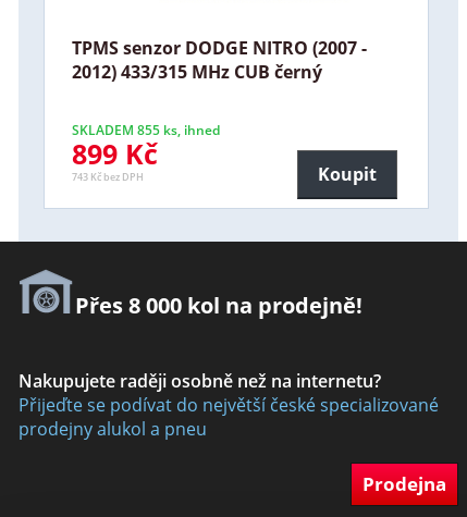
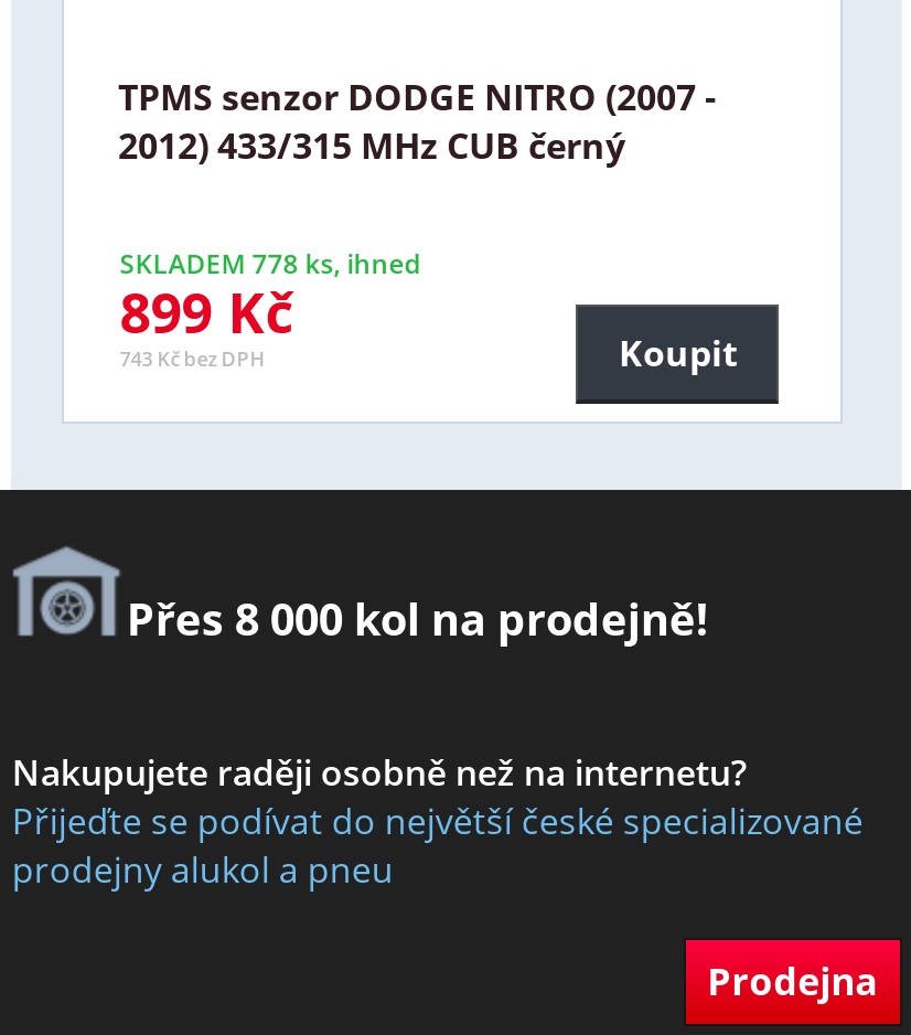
[72,121,220,140] SKLADEM 855 ks, ihned -> [120,245,420,283] SKLADEM 778 ks, ihned

